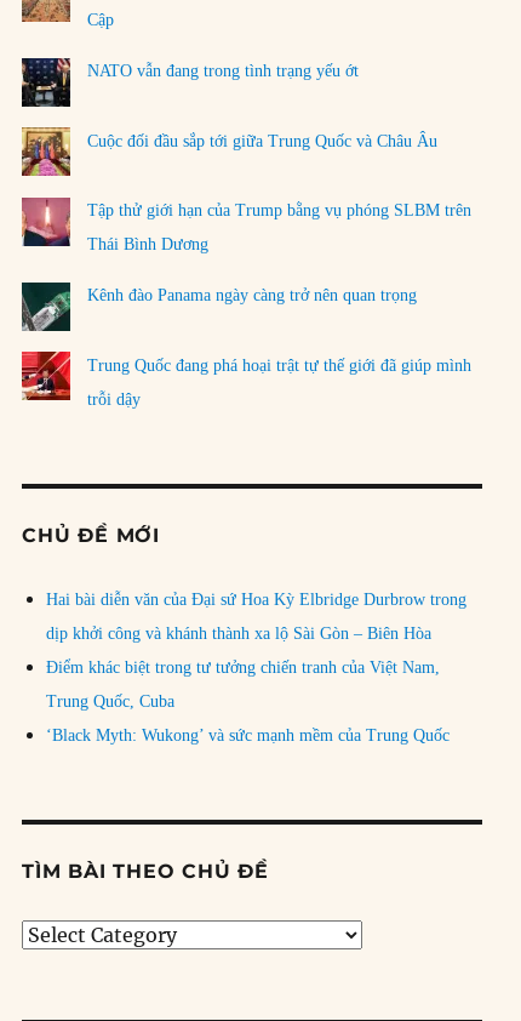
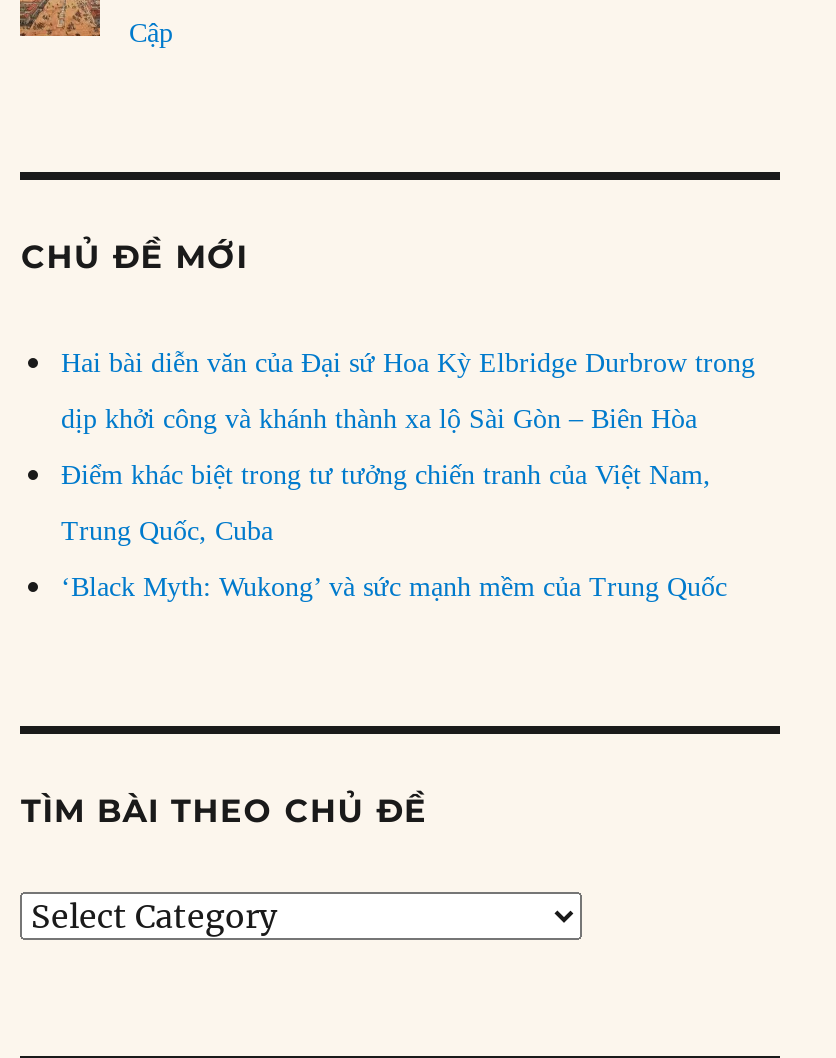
[21,57,359,109] [image] | NATO vẫn đang trong tình trạng yếu ớt -> none
[22,126,438,177] [image] | Cuộc đối đầu sắp tới giữa Trung Quốc và Châu Âu -> none
[22,196,472,305] [image] | Tập thử giới hạn của Trump bằng vụ phóng SLBM trên | Thái Bình Dương | Kênh đào Panama ngày càng trở nên quan trọng -> none
[21,281,472,409] [image] | Trung Quốc đang phá hoại trật tự thế giới đã giúp mình | trỗi dậy -> none
[21,350,70,401] [image] -> none

